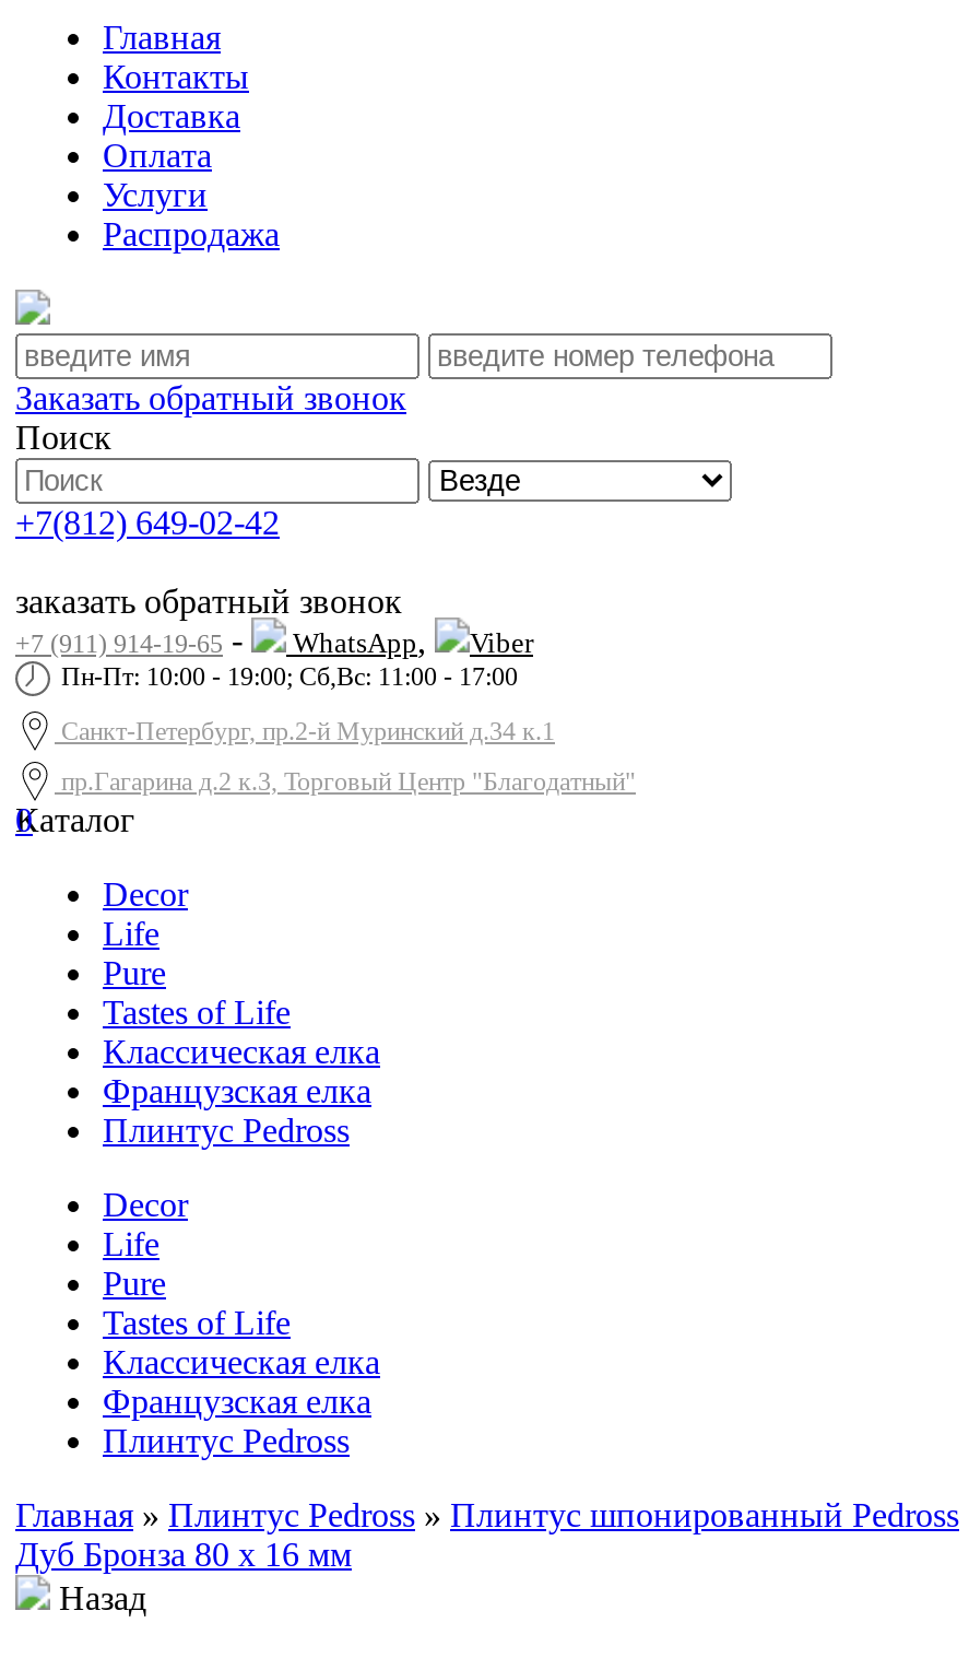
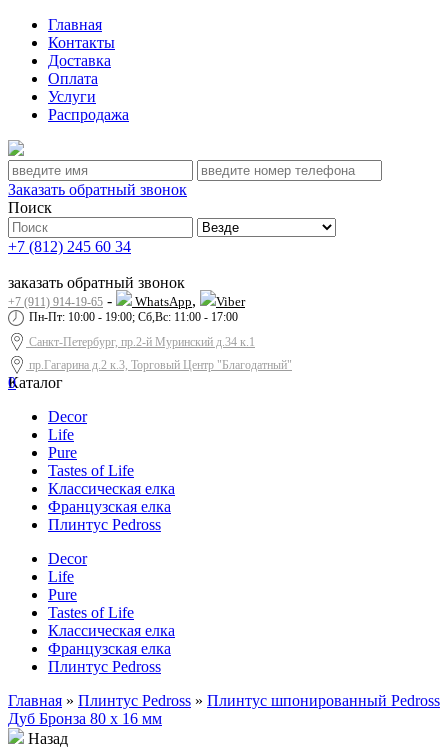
[15,504,280,541] +7(812) 649-02-42 -> [8,238,131,255] +7 (812) 245 60 34

